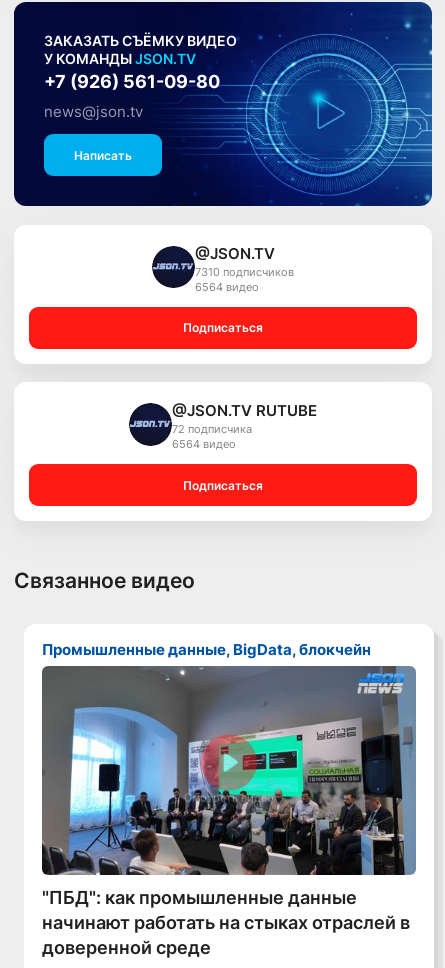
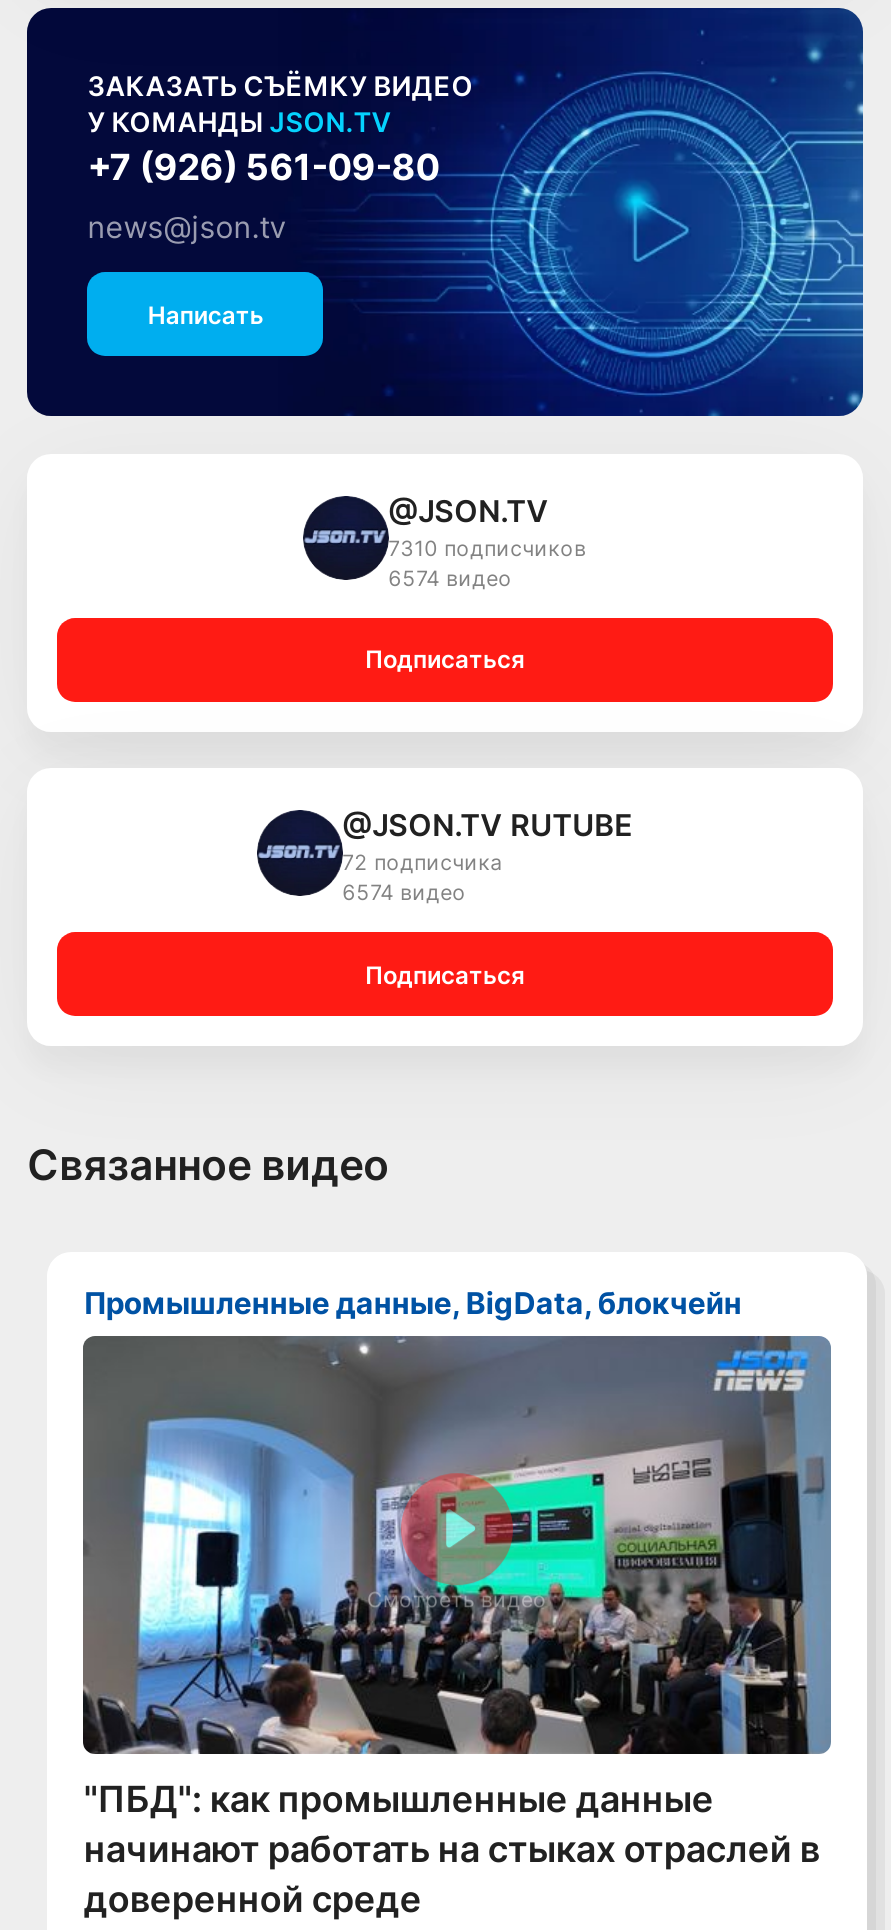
[195,281,259,294] 6564 видео -> [388,565,512,591] 6574 видео
[172,438,236,451] 6564 видео -> [342,880,466,906] 6574 видео

